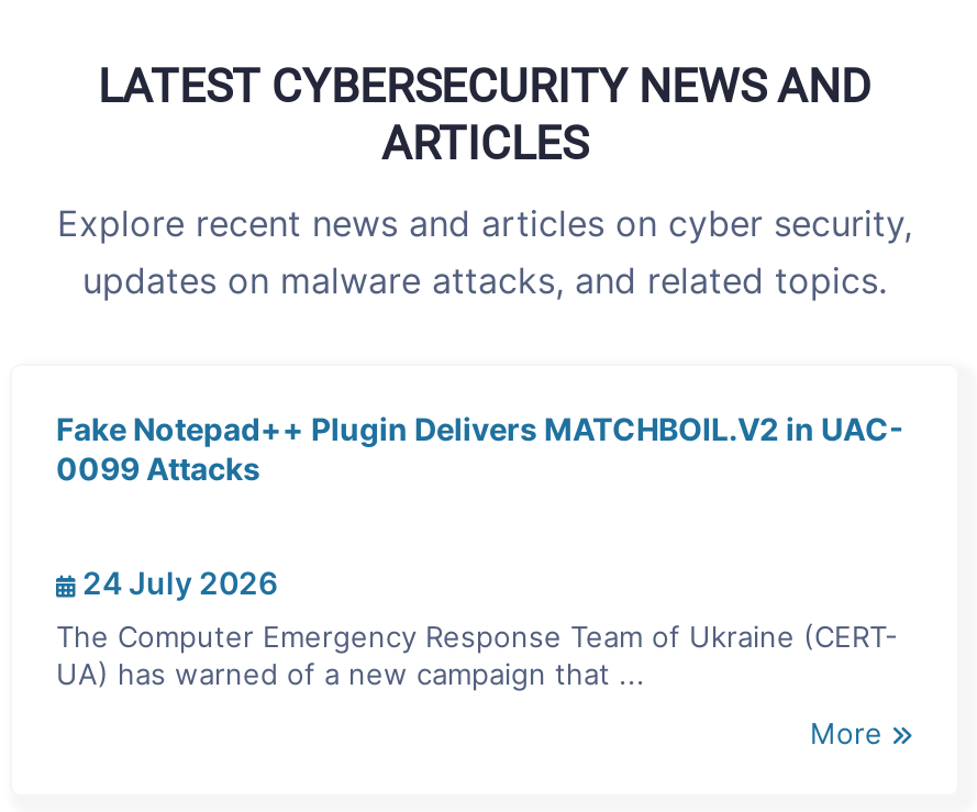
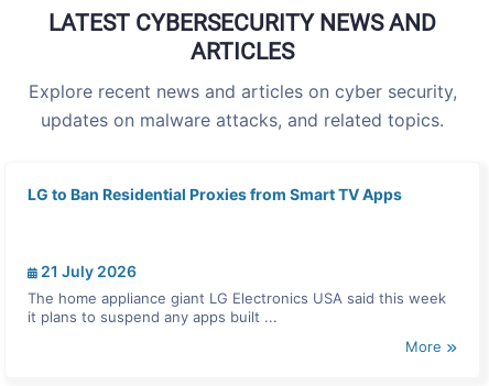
[56,409,904,486] Fake Notepad++ Plugin Delivers MATCHBOIL.V2 in UAC- | 0099 Attacks -> [28,184,402,203] LG to Ban Residential Proxies from Smart TV Apps
[76,563,278,600] 24 July 2026 -> [37,261,137,280] 21 July 2026
[56,618,898,690] The Computer Emergency Response Team of Ukraine (CERT- | UA) has warned of a new campaign that ... -> [28,289,446,325] The home appliance giant LG Electronics USA said this week | it plans to suspend any apps built ...

